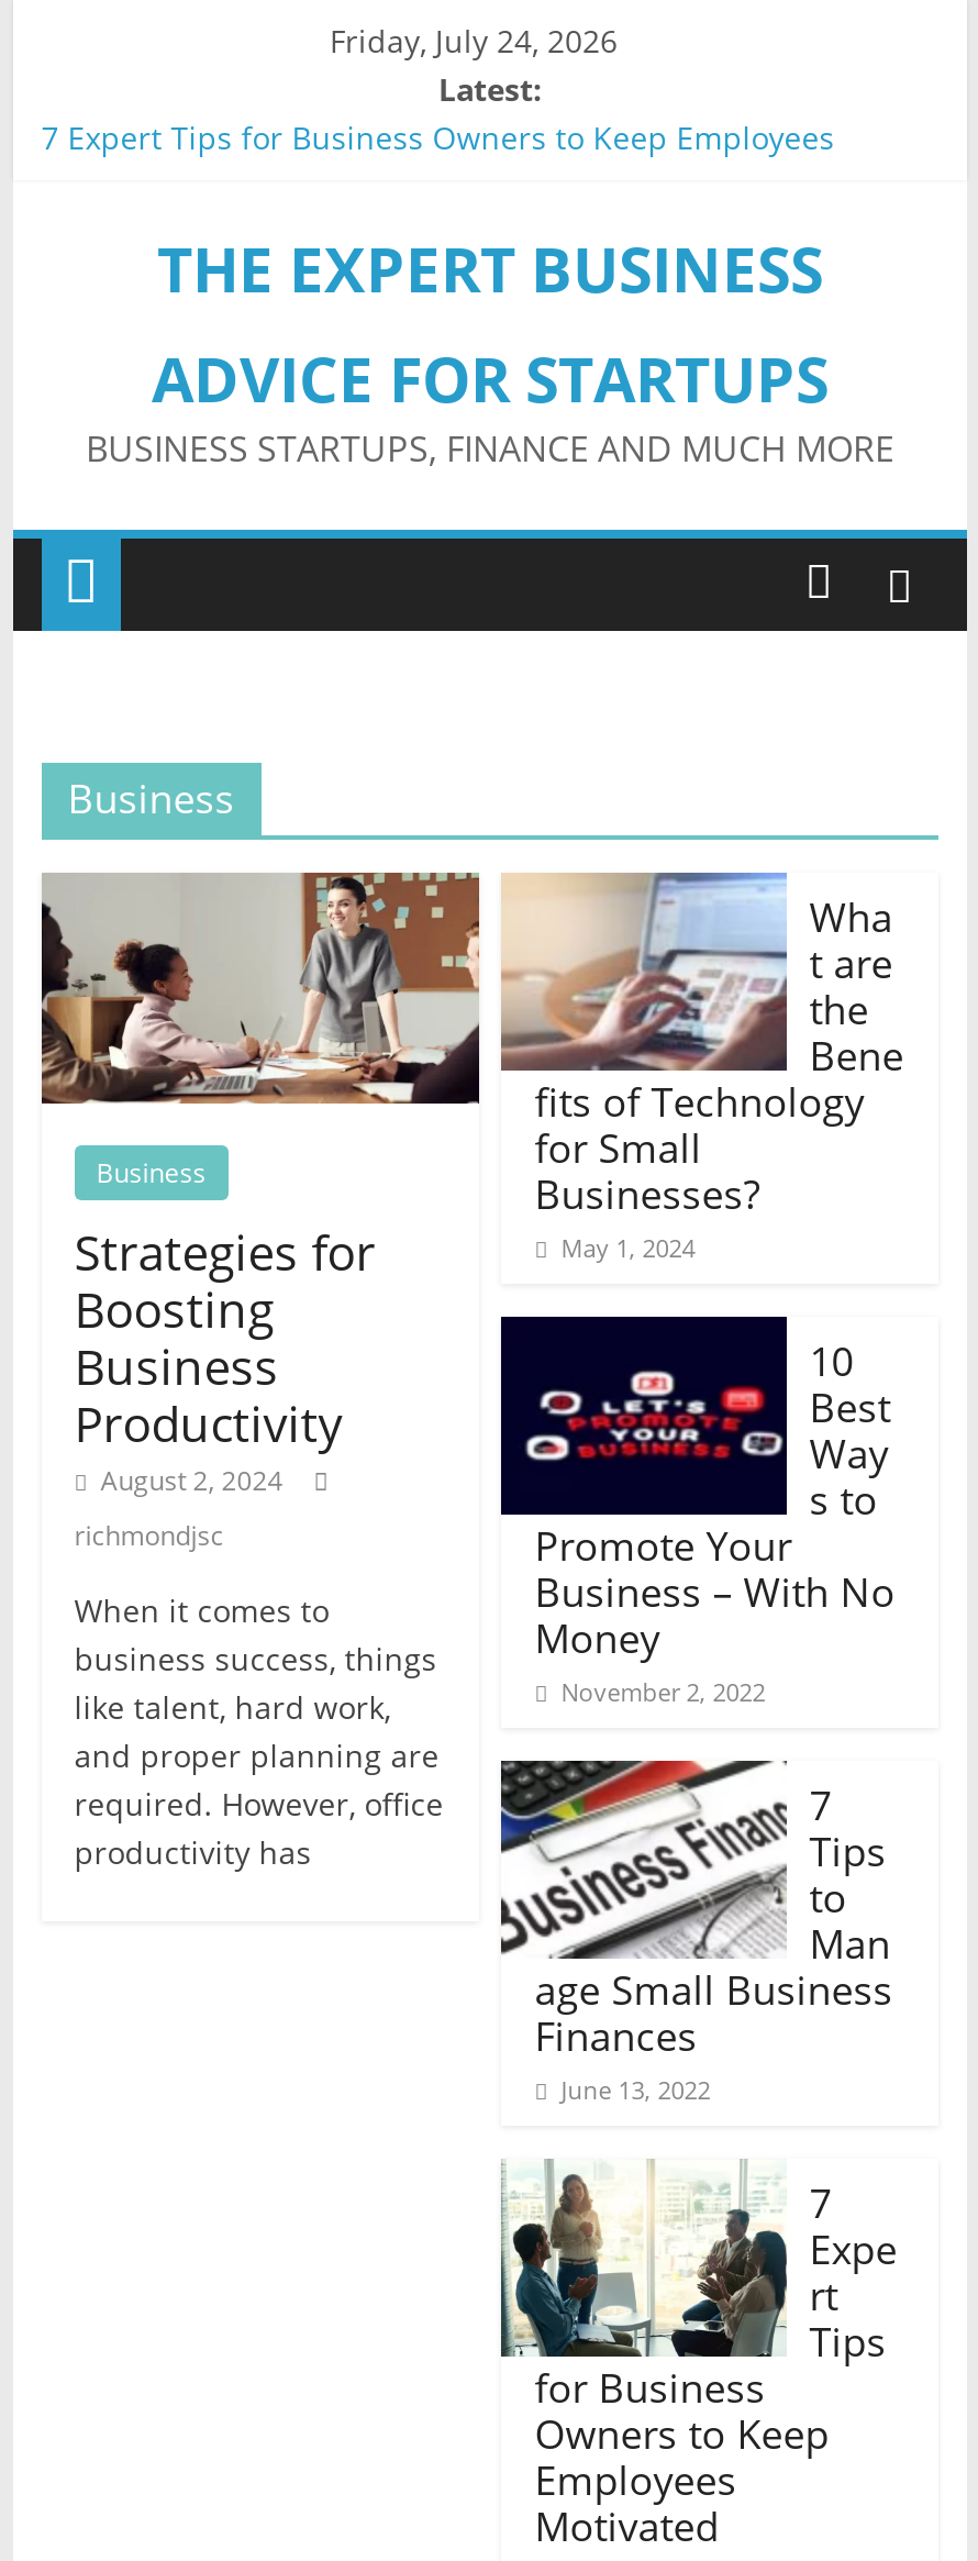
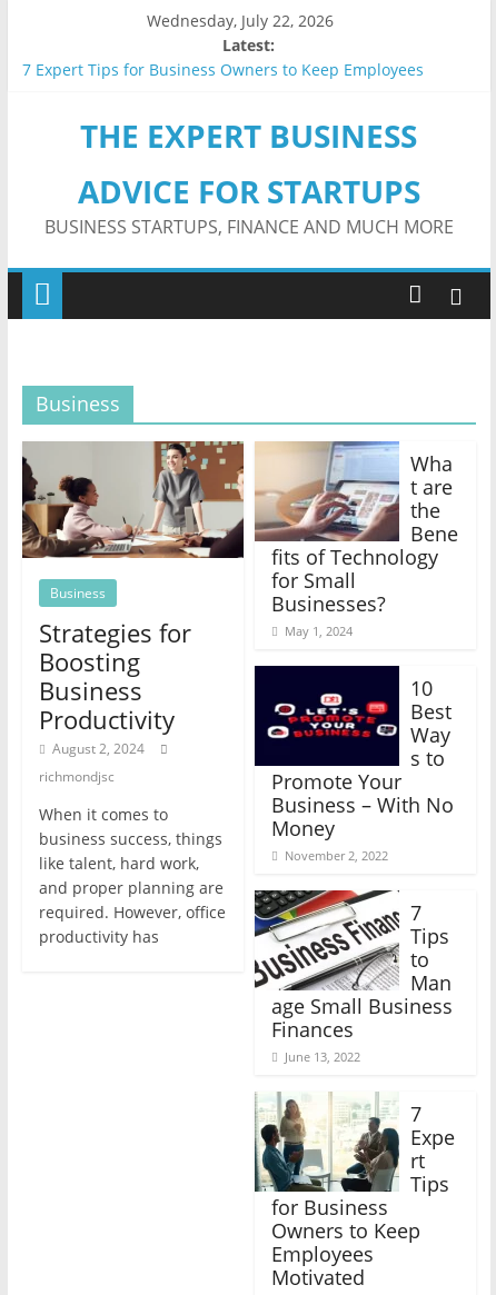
[330,20,618,62] Friday, July 24, 2026 -> [147,10,334,31] Wednesday, July 22, 2026

